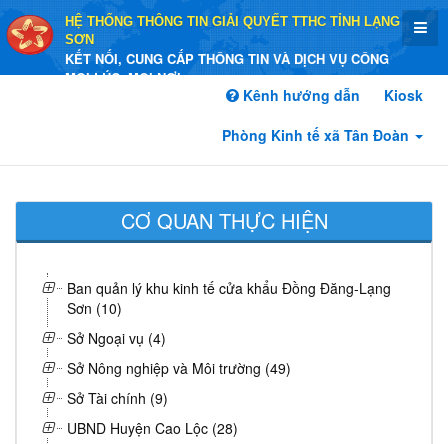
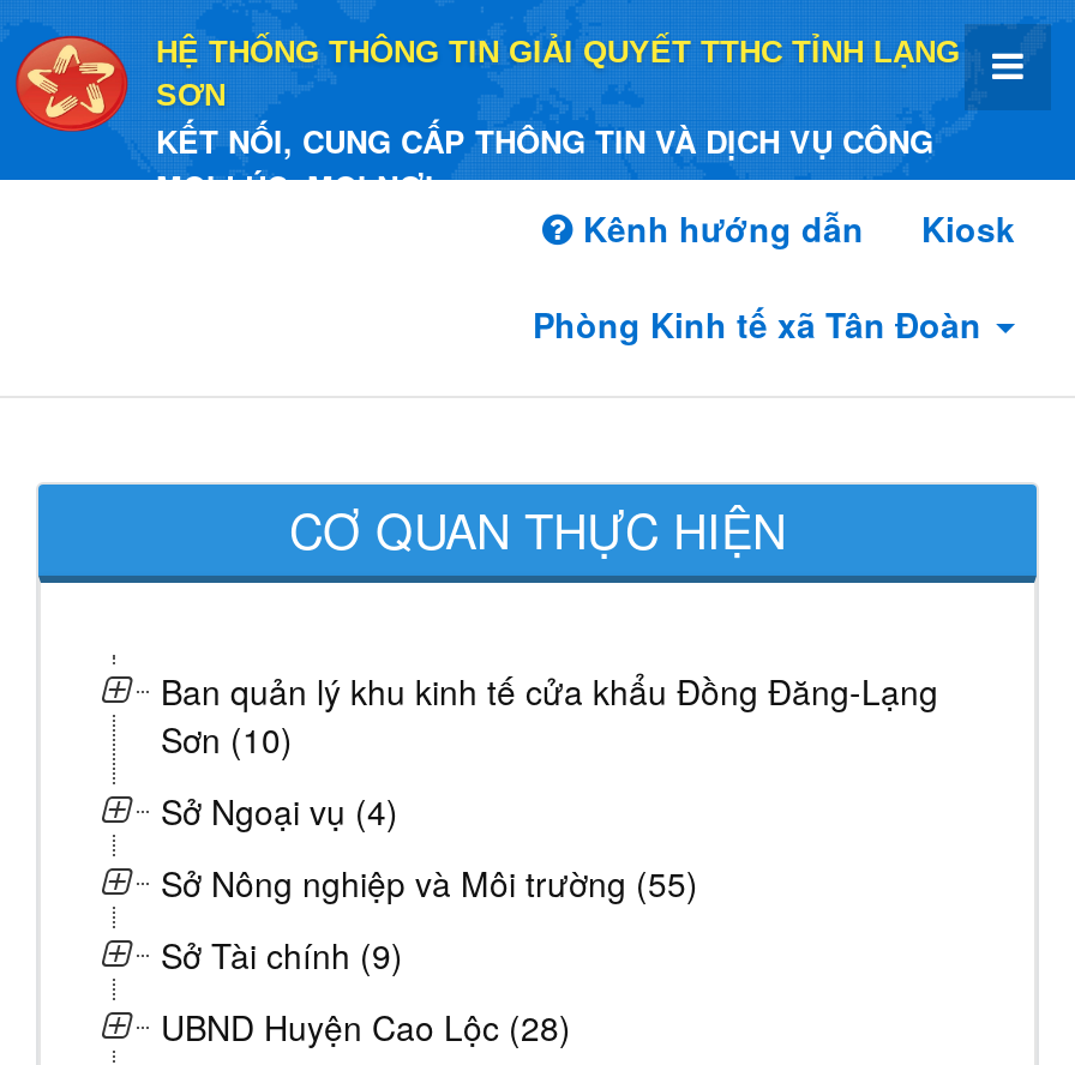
[67,358,291,378] Sở Nông nghiệp và Môi trường (49) -> [161,859,698,907] Sở Nông nghiệp và Môi trường (55)

